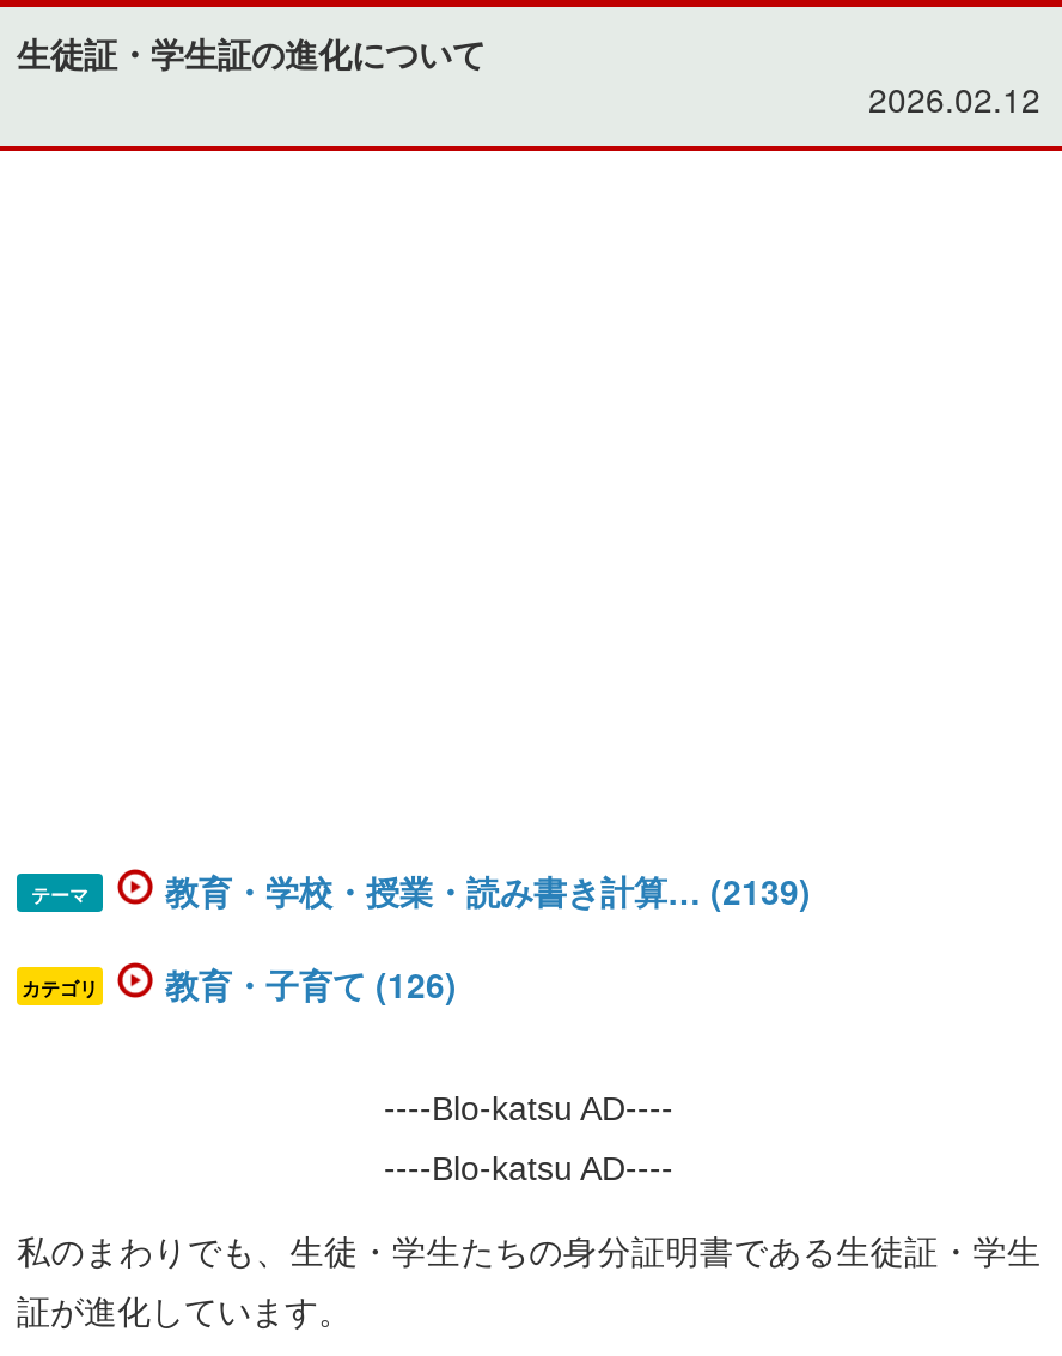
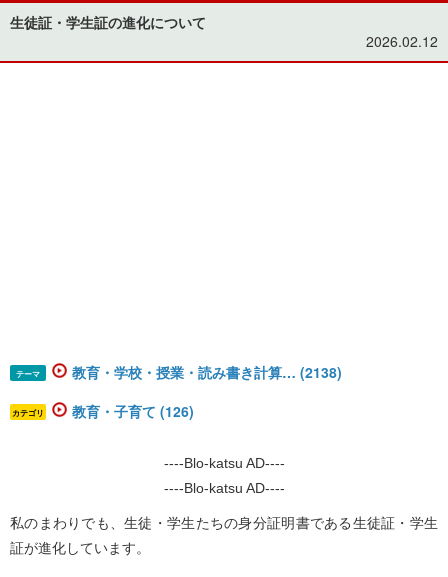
[165,866,811,914] 教育・学校・授業・読み書き計算… (2139) -> [72,362,342,382] 教育・学校・授業・読み書き計算… (2138)

